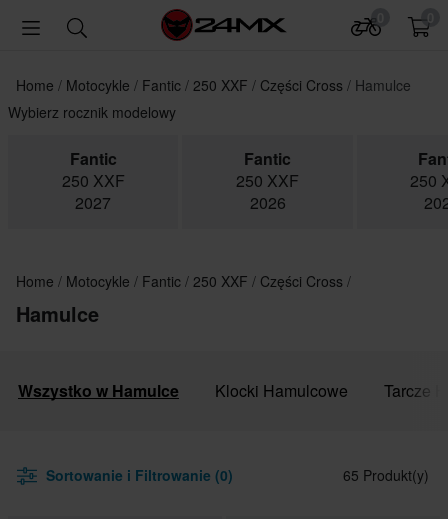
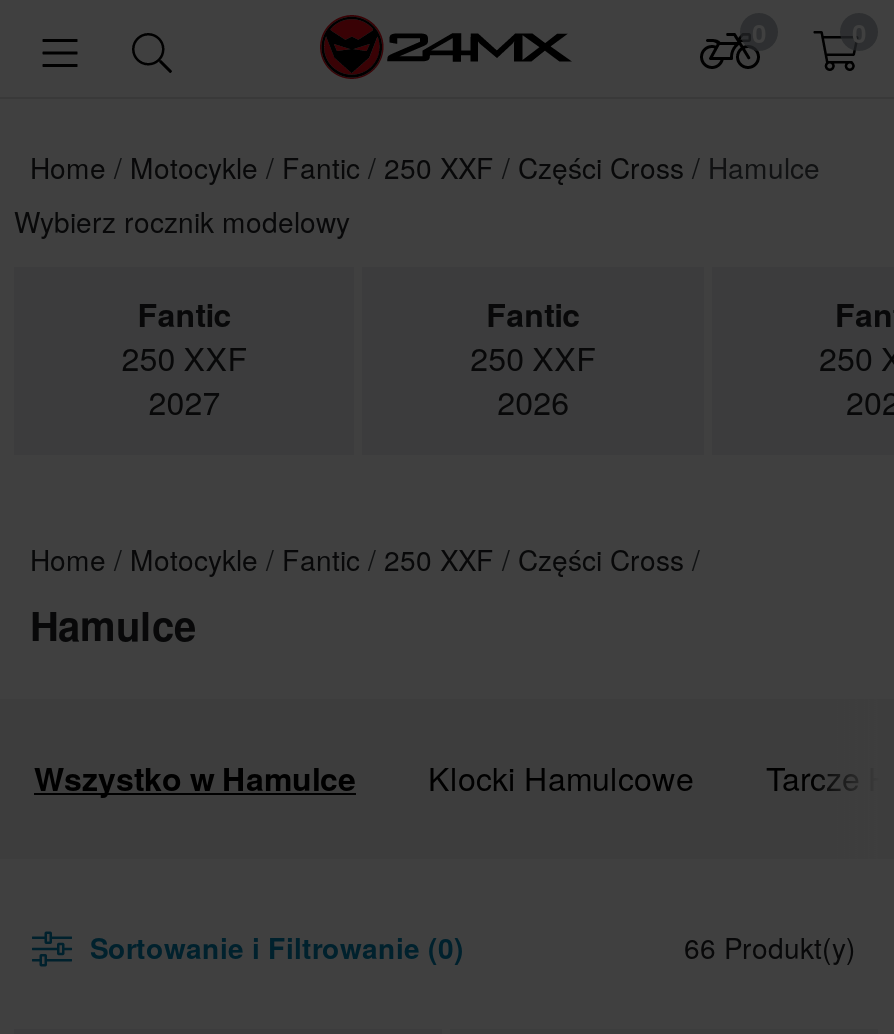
[343,465,429,485] 65 Produkt(y) -> [684,927,856,967] 66 Produkt(y)

